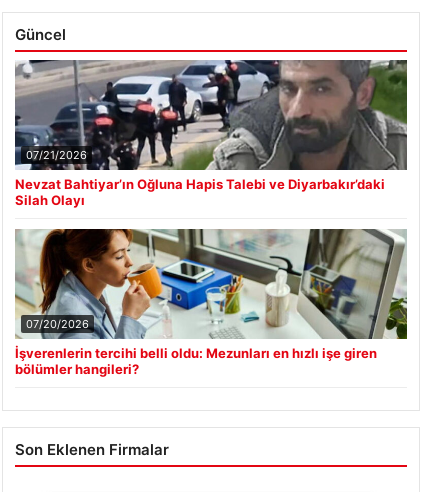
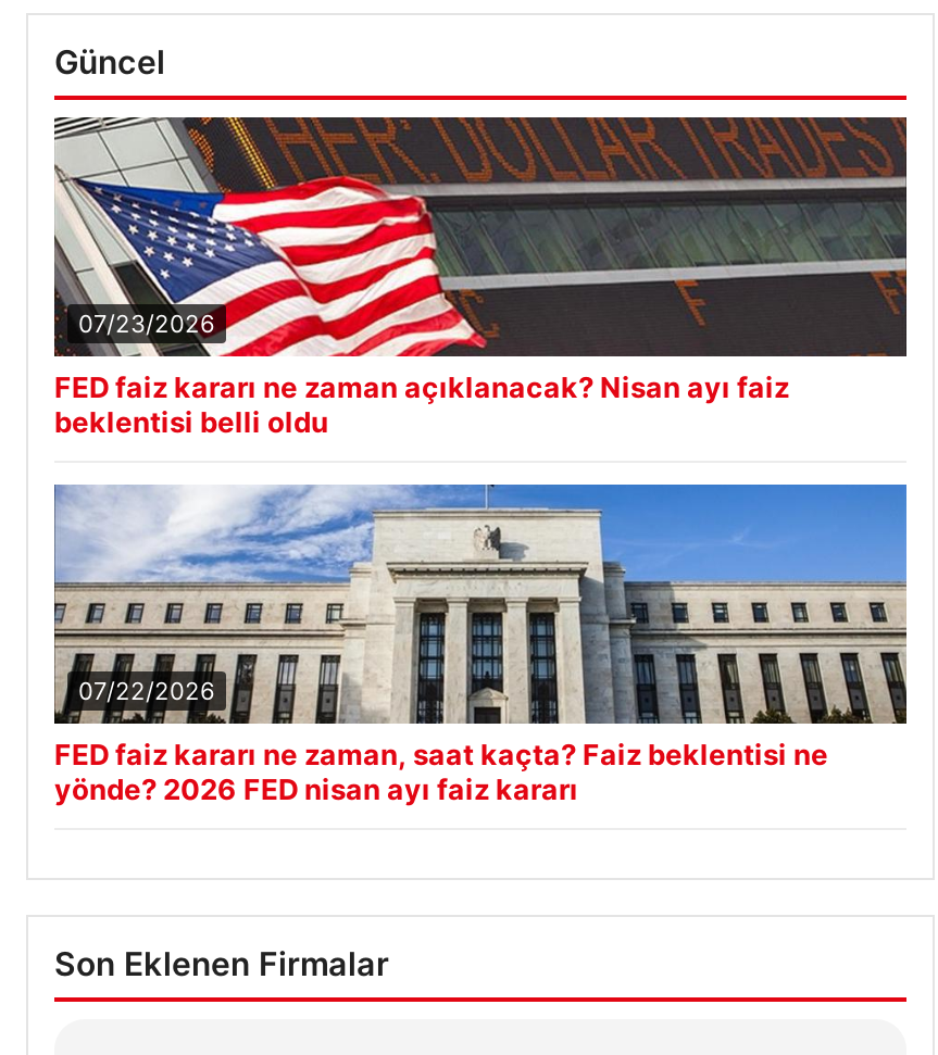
[15,60,407,170] [image] | 07/21/2026 -> [54,115,906,354] [image] | 07/23/2026
[15,176,385,208] Nevzat Bahtiyar’ın Oğluna Hapis Talebi ve Diyarbakır’daki | Silah Olayı -> [54,369,789,438] FED faiz kararı ne zaman açıklanacak? Nisan ayı faiz | beklentisi belli oldu
[15,228,407,339] [image] | 07/20/2026 -> [54,482,909,724] [image] | 07/22/2026
[15,345,377,377] İşverenlerin tercihi belli oldu: Mezunları en hızlı işe giren | bölümler hangileri? -> [54,736,828,805] FED faiz kararı ne zaman, saat kaçta? Faiz beklentisi ne | yönde? 2026 FED nisan ayı faiz kararı

